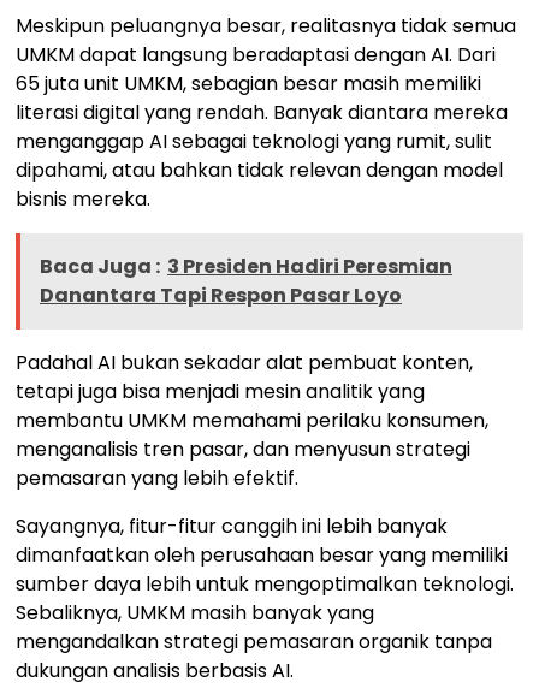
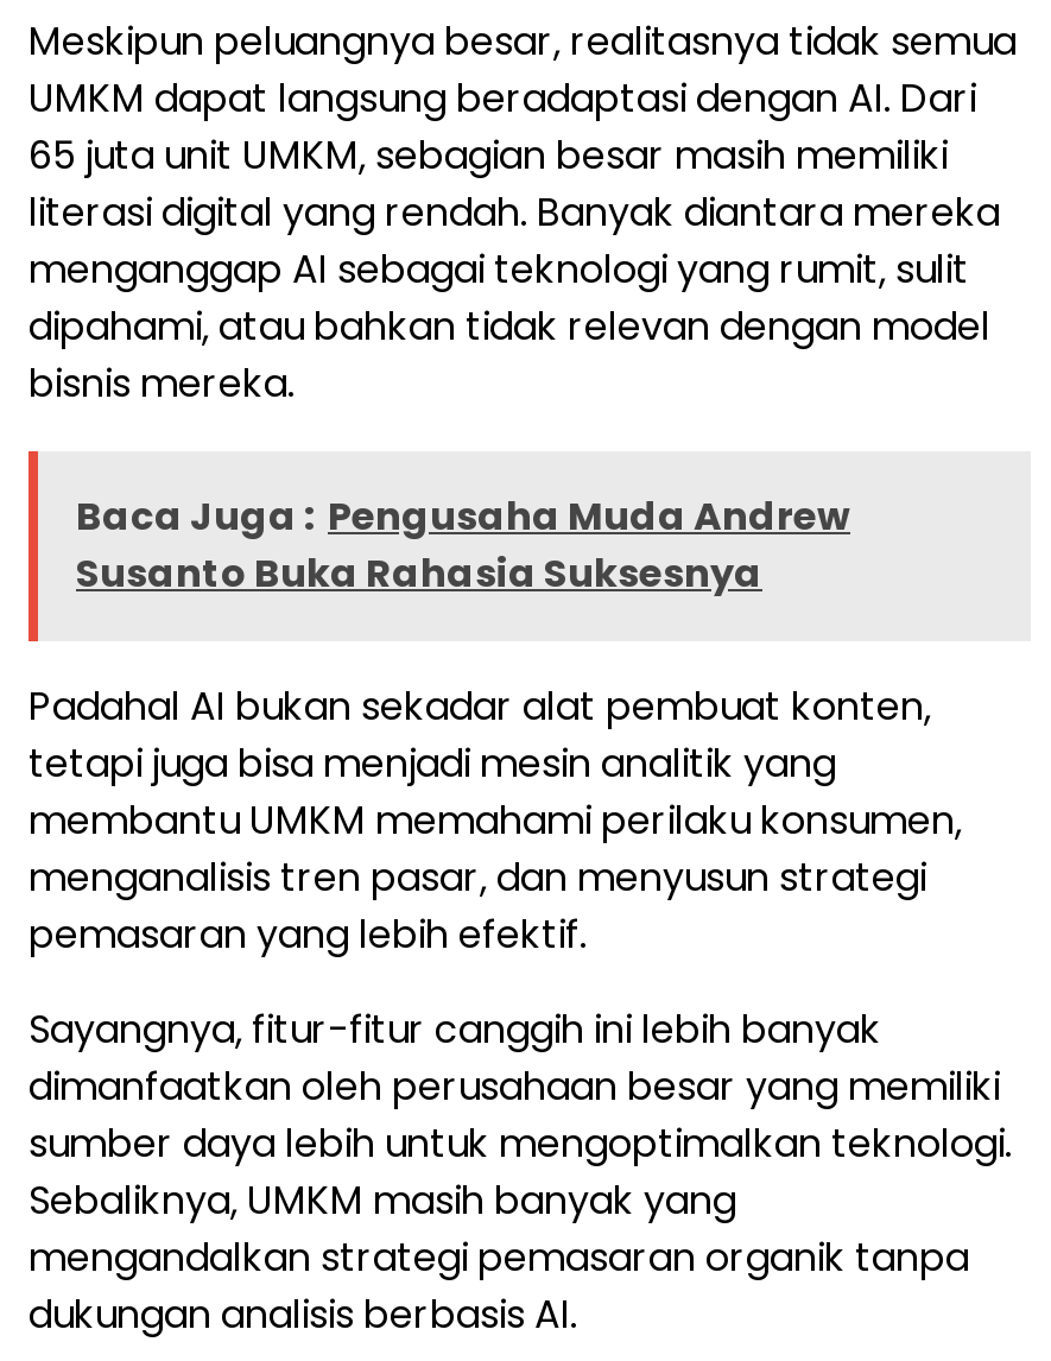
[40,252,452,309] Baca Juga : 3 Presiden Hadiri Peresmian | Danantara Tapi Respon Pasar Loyo -> [76,488,850,600] Baca Juga : Pengusaha Muda Andrew | Susanto Buka Rahasia Suksesnya

